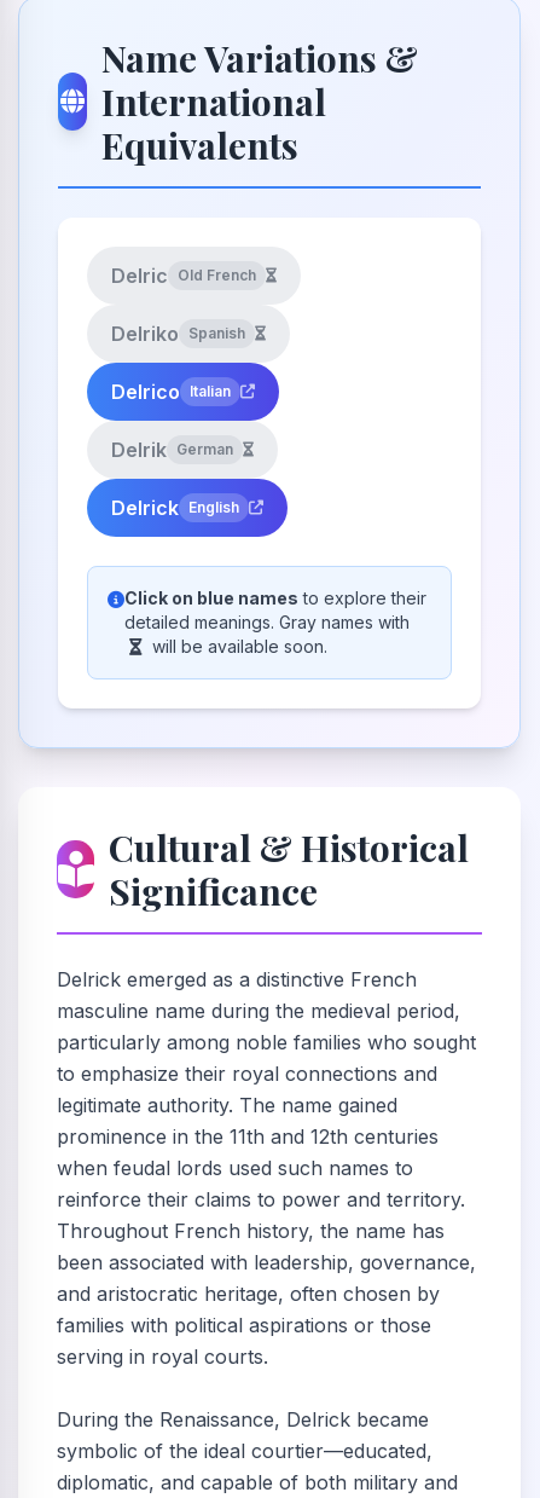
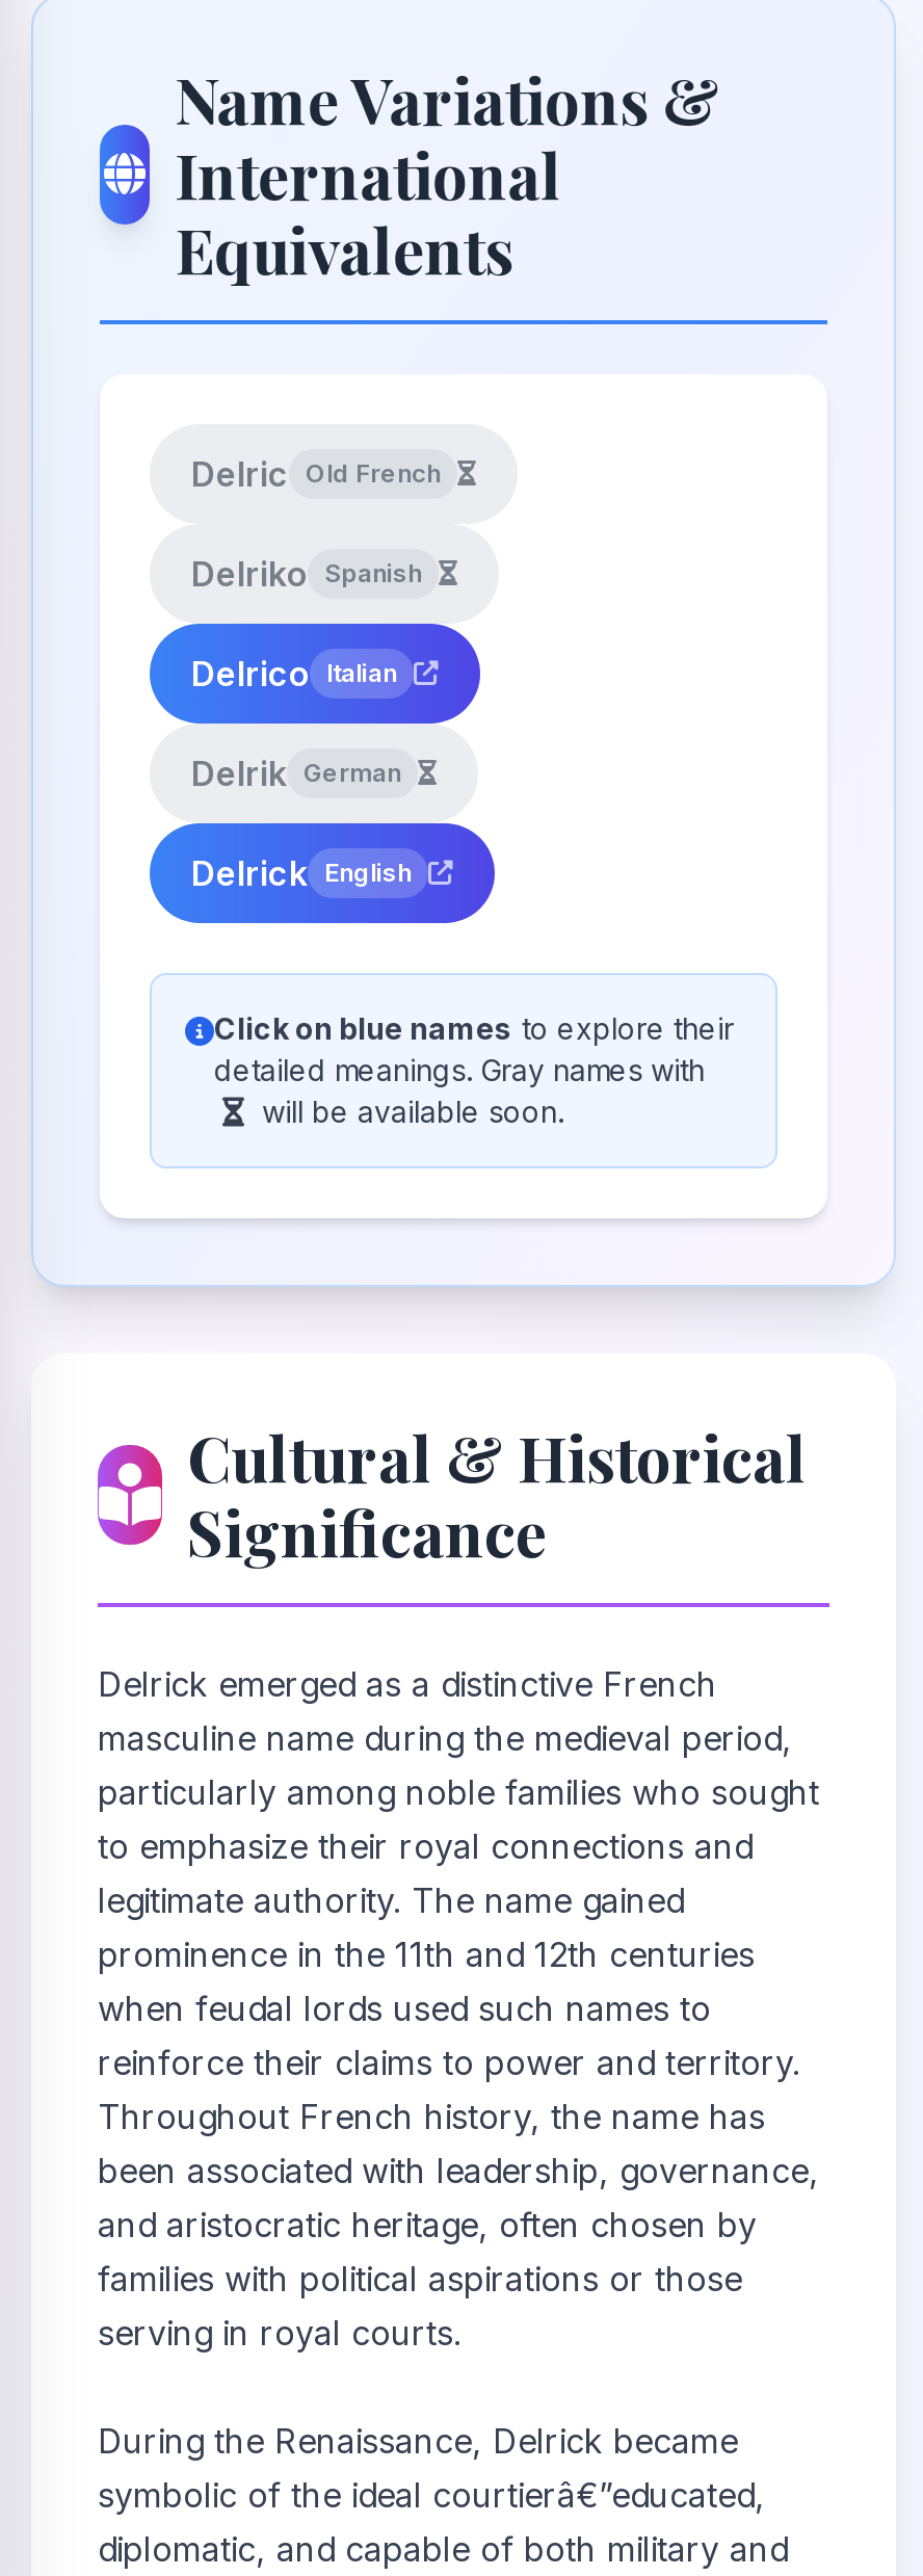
[57,1439,432,1463] symbolic of the ideal courtier—educated, -> [98,2474,765,2516] symbolic of the ideal courtierâ€”educated,

